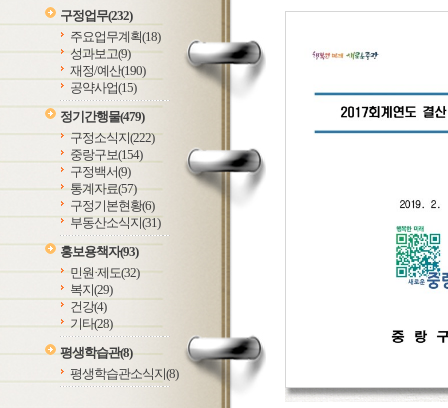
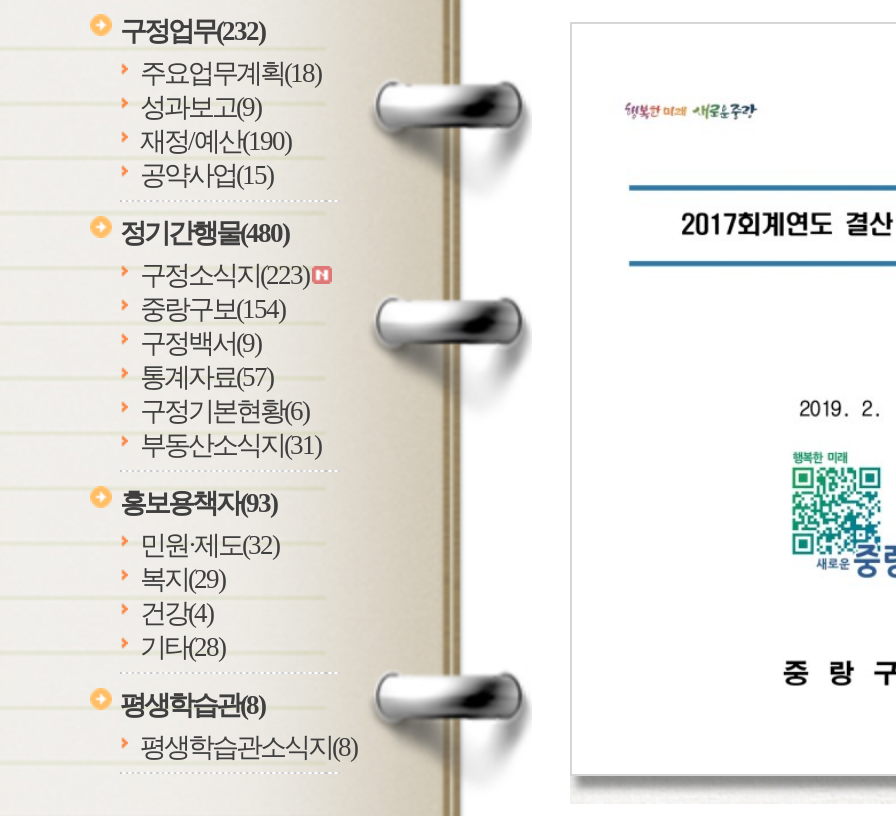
[60,109,144,124] 정기간행물(479) -> [120,218,288,248] 정기간행물(480)
[70,130,154,145] 구정소식지(222) -> [140,260,308,290] 구정소식지(223)

